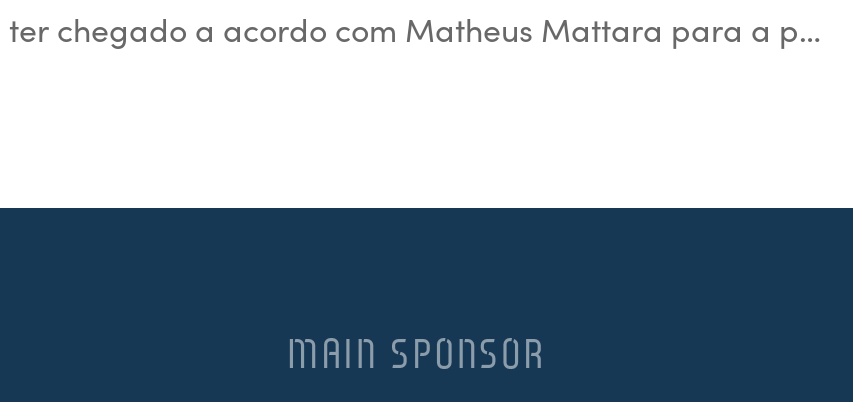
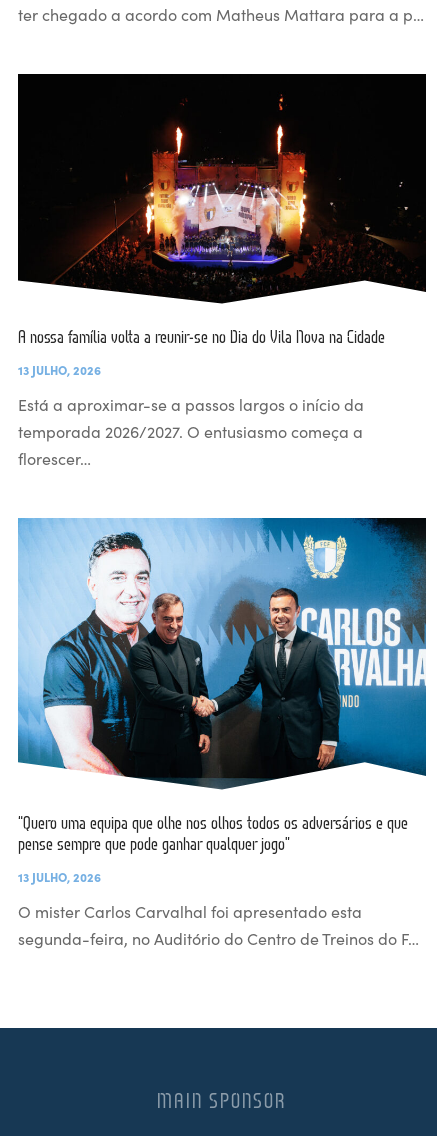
none -> [17,73,427,468] [image] | A nossa família volta a reunir-se no Dia do Vila Nova na Cidade | 13 JULHO, 2026 | Está a aproximar-se a passos largos o início da | temporada 2026/2027. O entusiasmo começa a | florescer…
none -> [17,517,427,948] [image] | “Quero uma equipa que olhe nos olhos todos os adversários e que | pense sempre que pode ganhar qualquer jogo” | 13 JULHO, 2026 | O mister Carlos Carvalhal foi apresentado esta | segunda-feira, no Auditório do Centro de Treinos do F…

